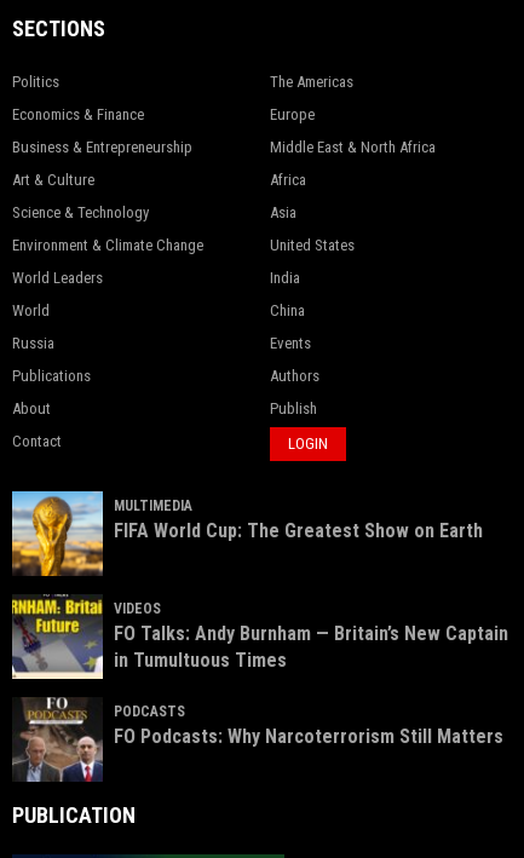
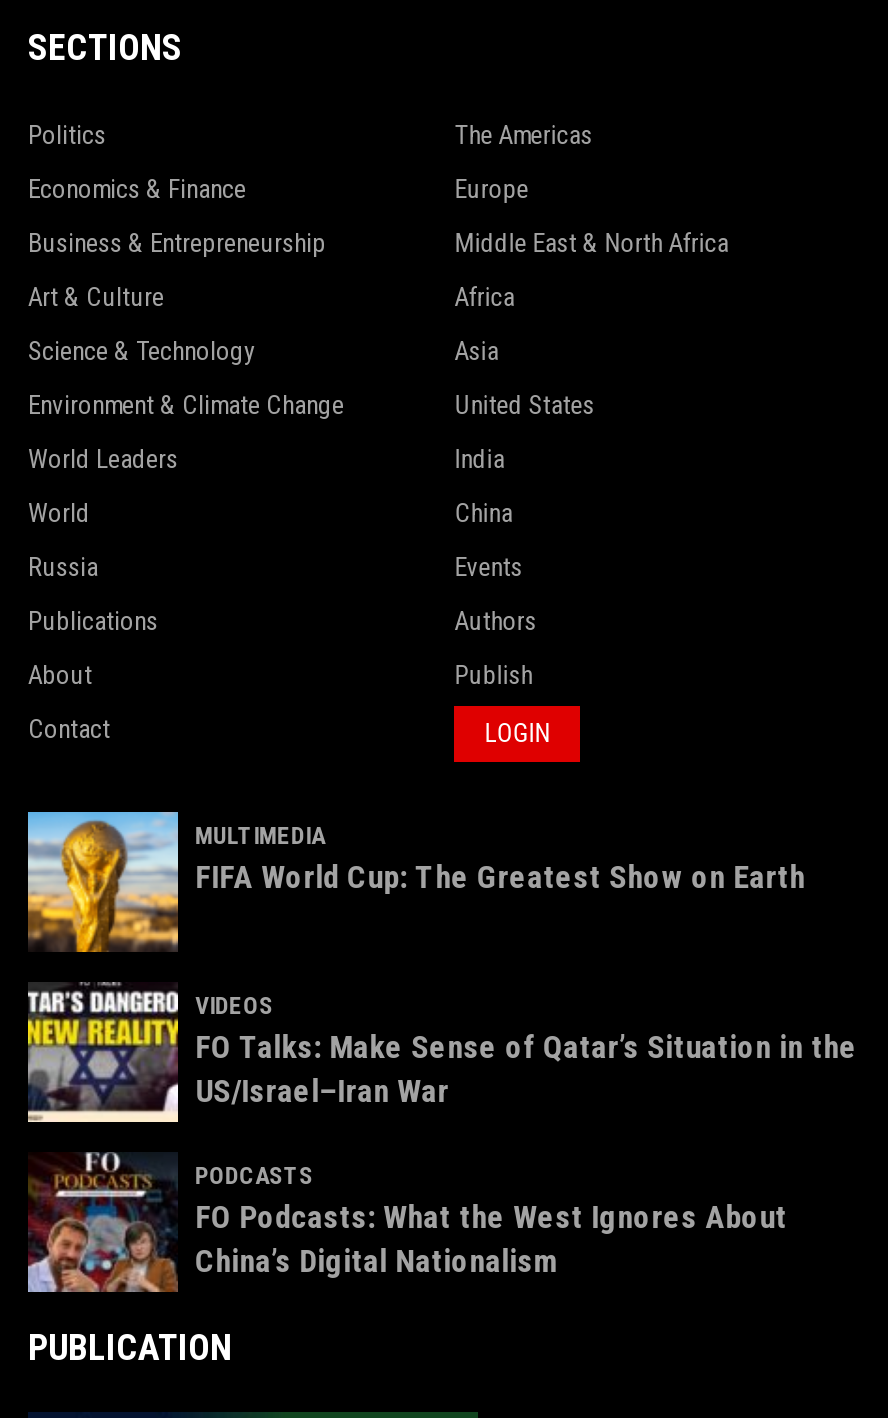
[11,598,508,678] [image] | FO Talks: Andy Burnham — Britain’s New Captain | in Tumultuous Times -> [26,988,857,1120] [image] | FO Talks: Make Sense of Qatar’s Situation in the | US/Israel–Iran War
[12,697,503,783] [image] | FO Podcasts: Why Narcoterrorism Still Matters -> [26,1154,787,1294] [image] | FO Podcasts: What the West Ignores About | China’s Digital Nationalism

